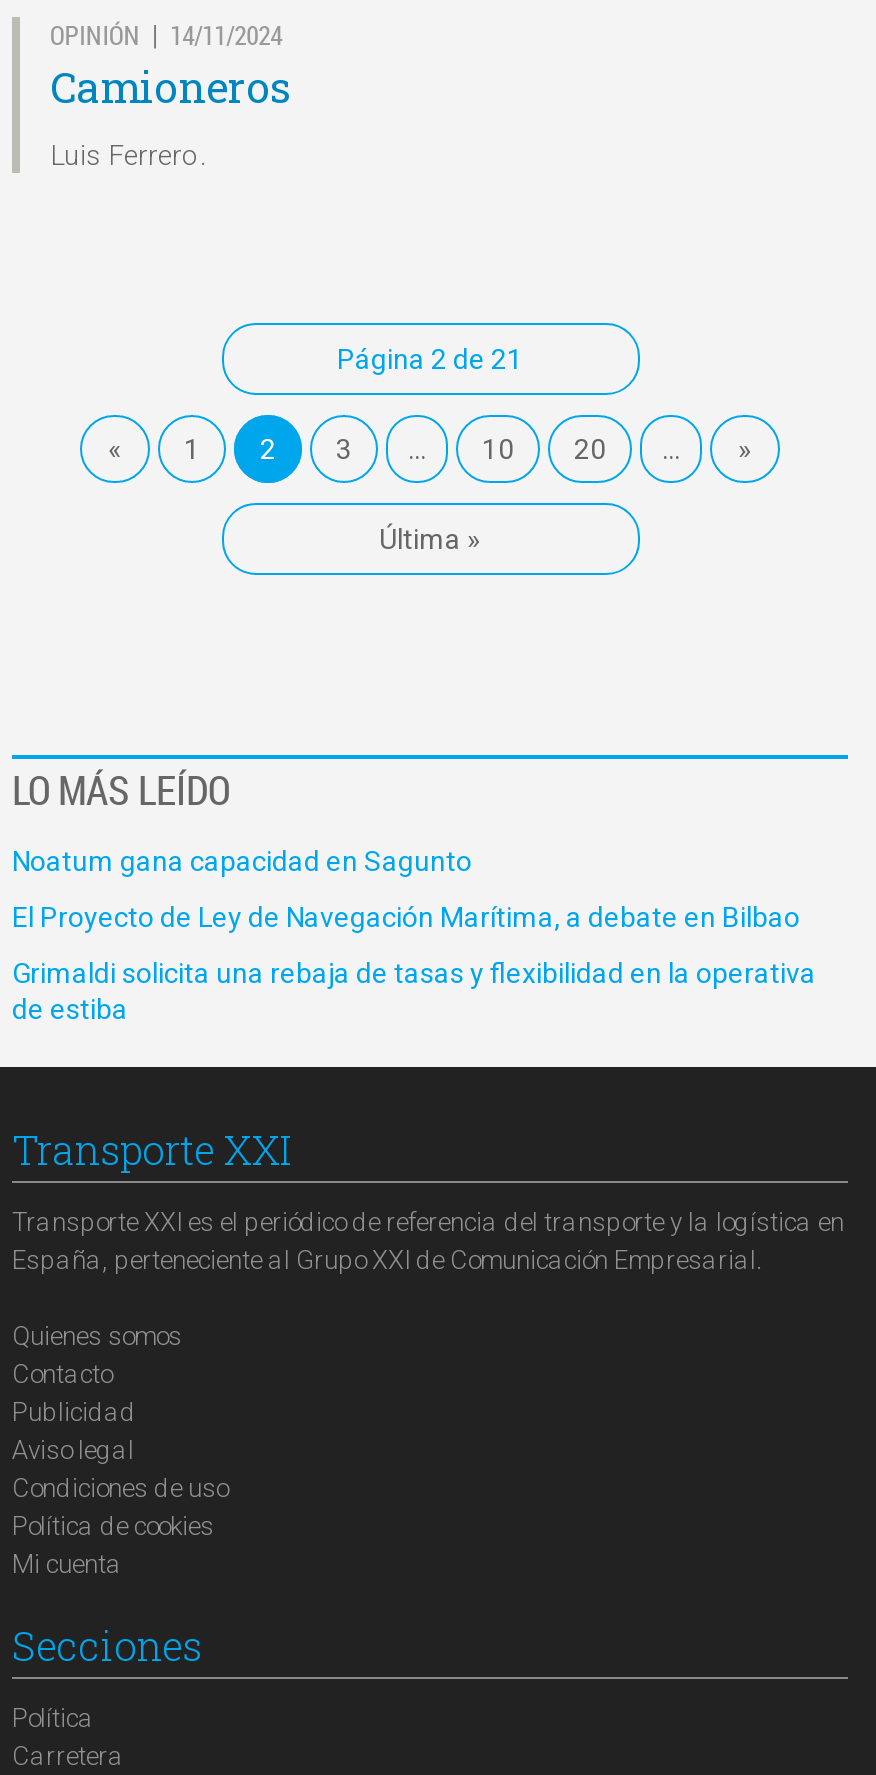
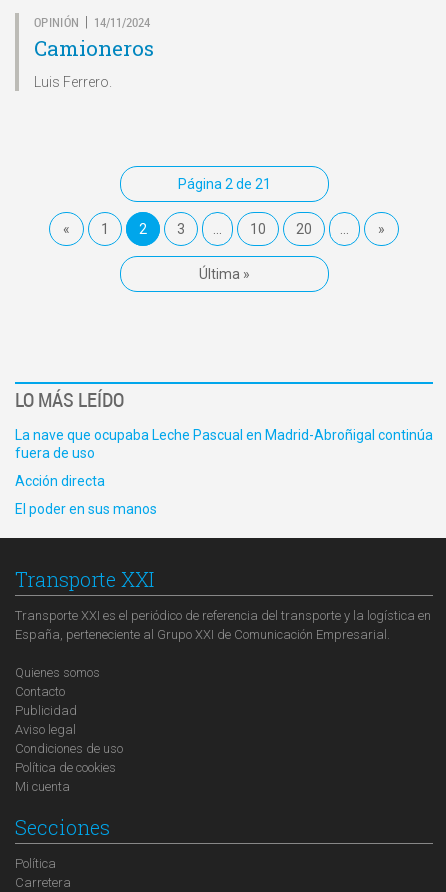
[12,844,472,876] Noatum gana capacidad en Sagunto -> [15,426,433,460] La nave que ocupaba Leche Pascual en Madrid-Abroñigal continúa | fuera de uso
[12,900,800,932] El Proyecto de Ley de Navegación Marítima, a debate en Bilbao -> [15,472,105,488] Acción directa
[12,956,816,1024] Grimaldi solicita una rebaja de tasas y flexibilidad en la operativa | de estiba -> [15,500,157,516] El poder en sus manos

